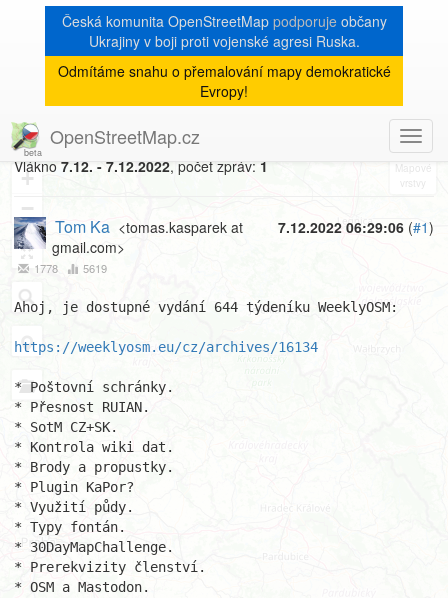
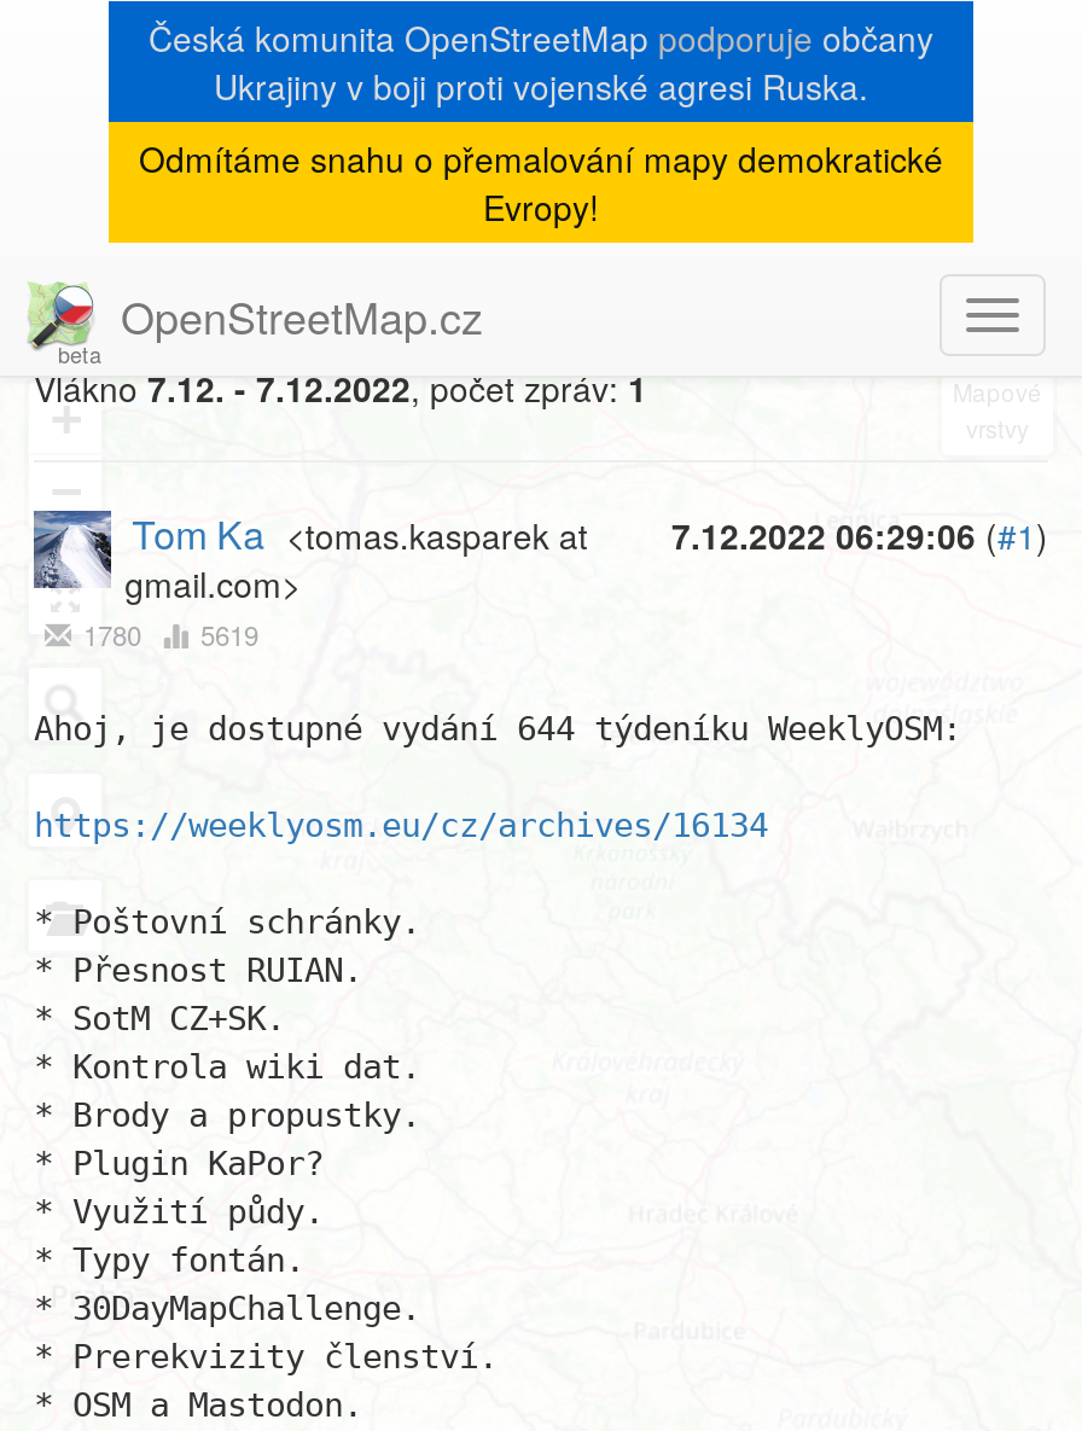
[34,260,107,276] 1778 5619 -> [83,615,258,653] 1780 5619

